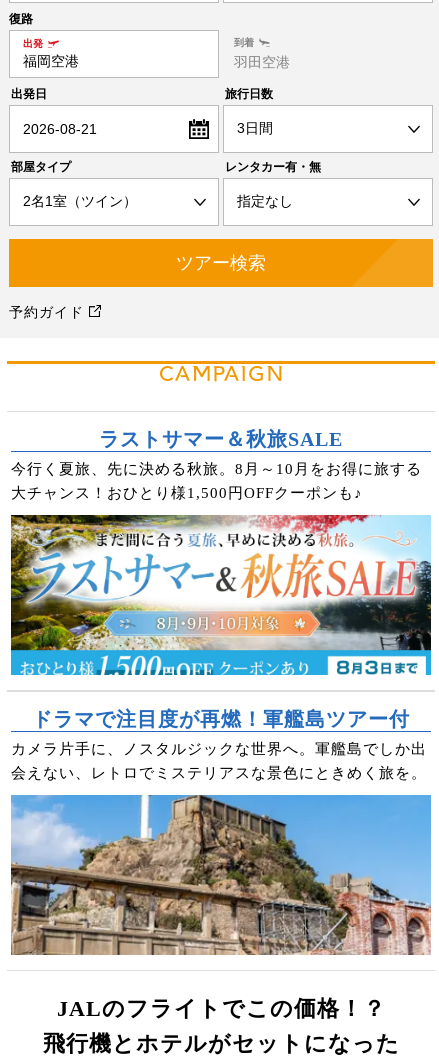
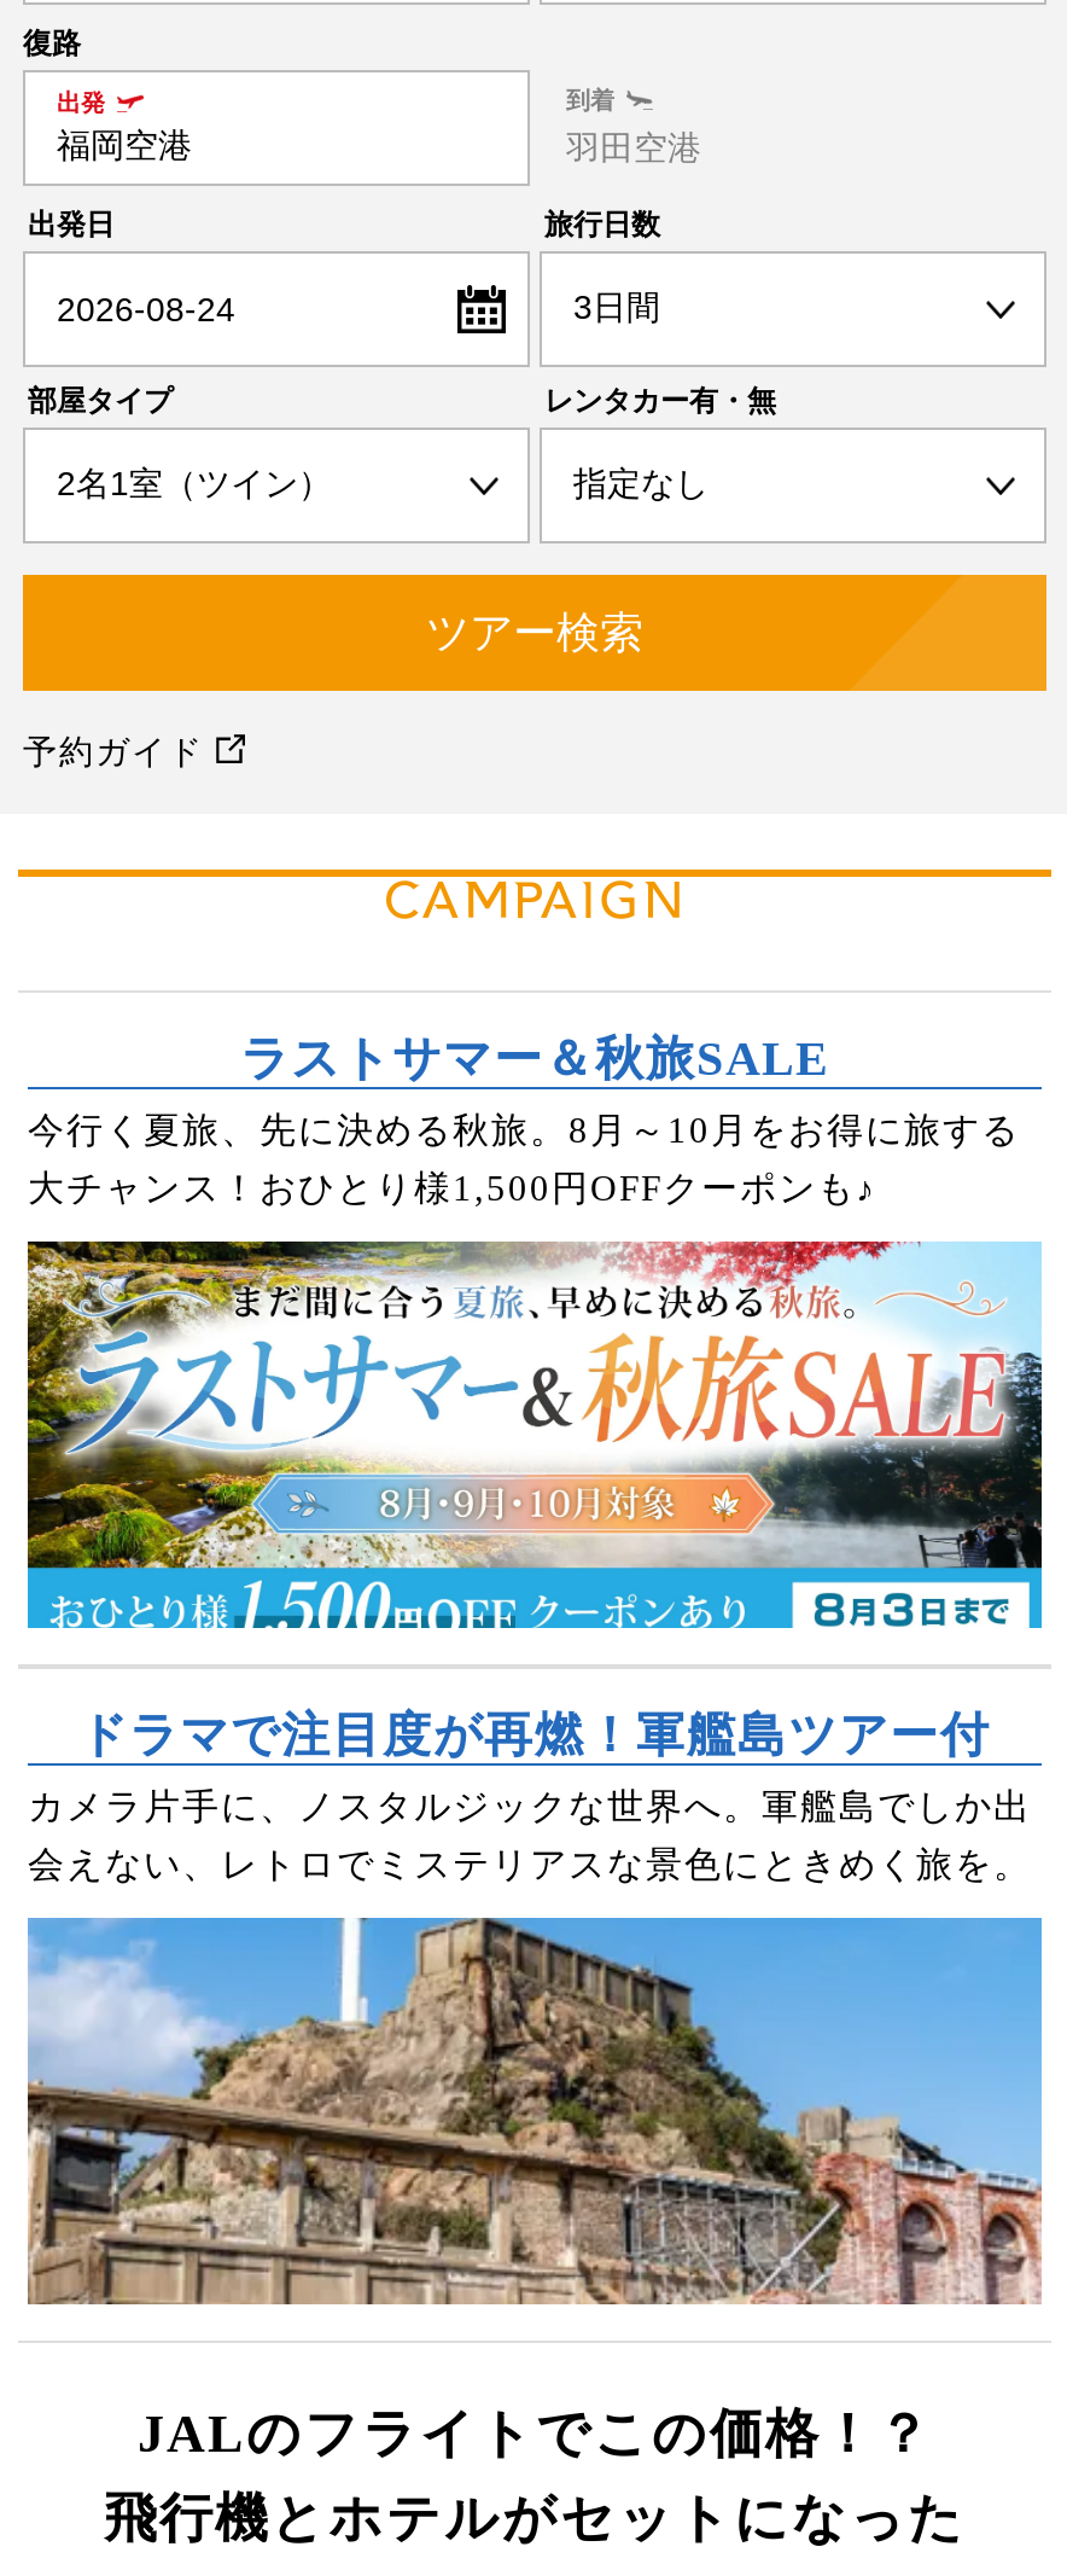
[23,121,97,137] 2026-08-21 -> [57,290,235,329] 2026-08-24

